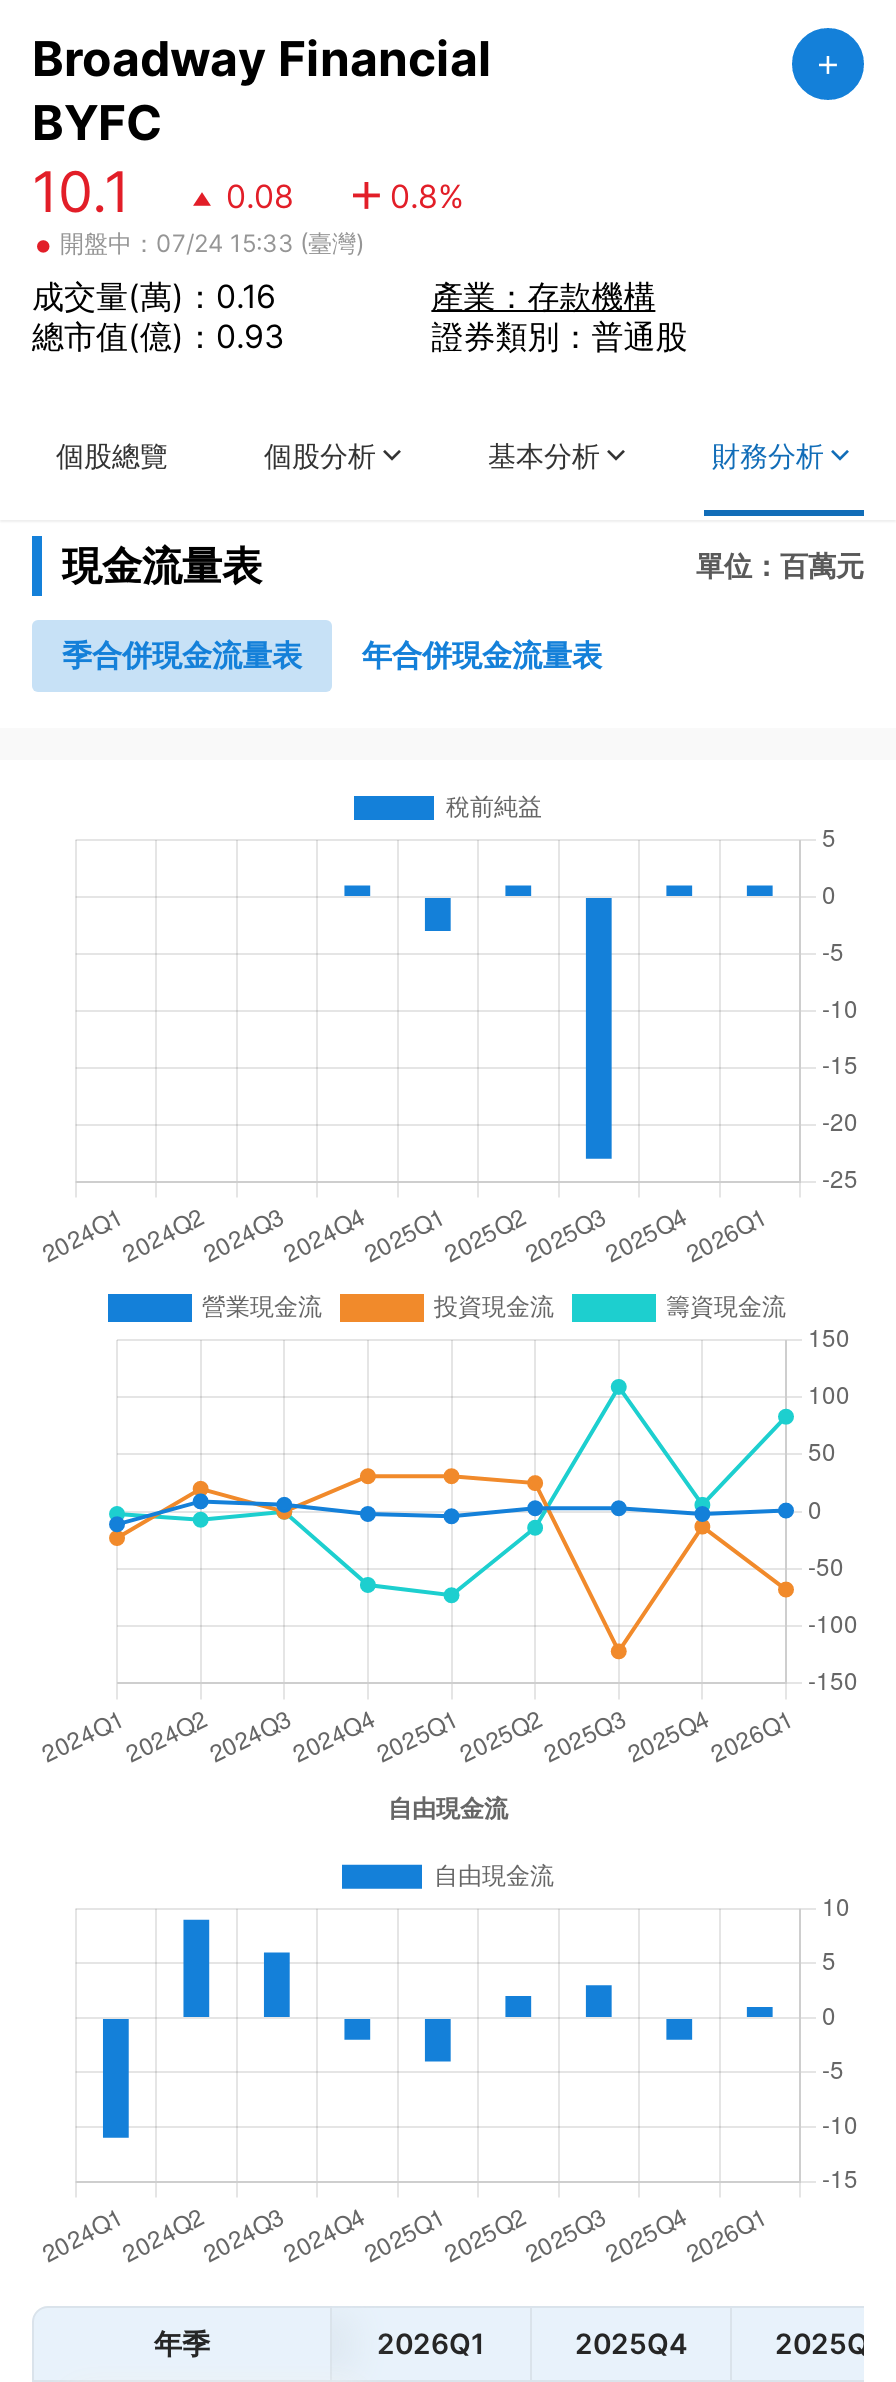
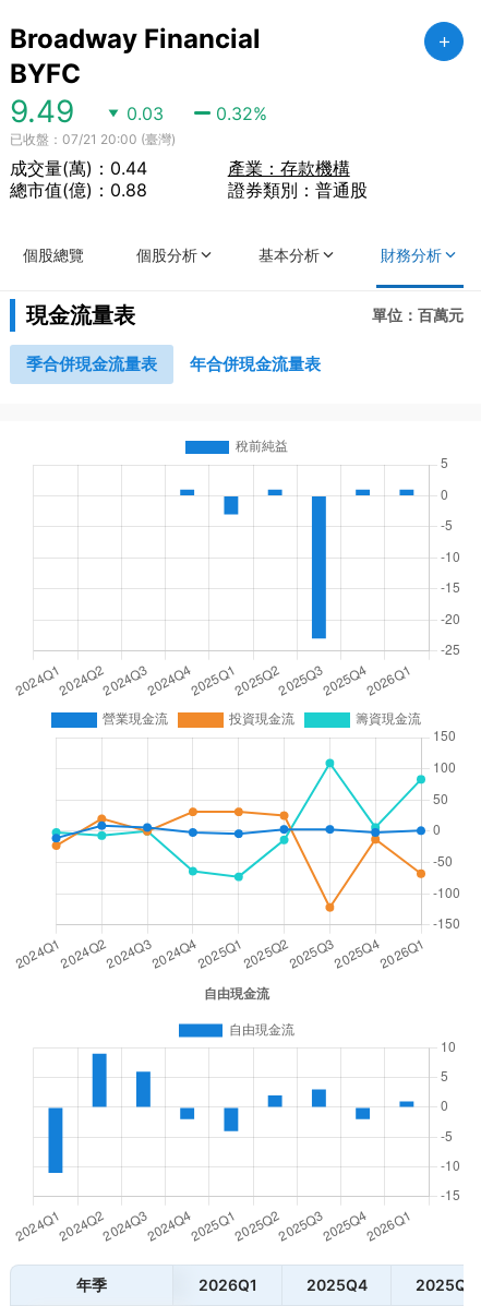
[32,158,464,356] 10.1 | 0.08 | 0.8% | •開盤中：07/24 15:33 (臺灣) | 成交量(萬)：0.16 | 總市值(億)：0.93 -> [10,93,267,201] 9.49 | 0.03 | 0.32% | 已收盤：07/21 20:00 (臺灣) | 成交量(萬)：0.44 | 總市值(億)：0.88

